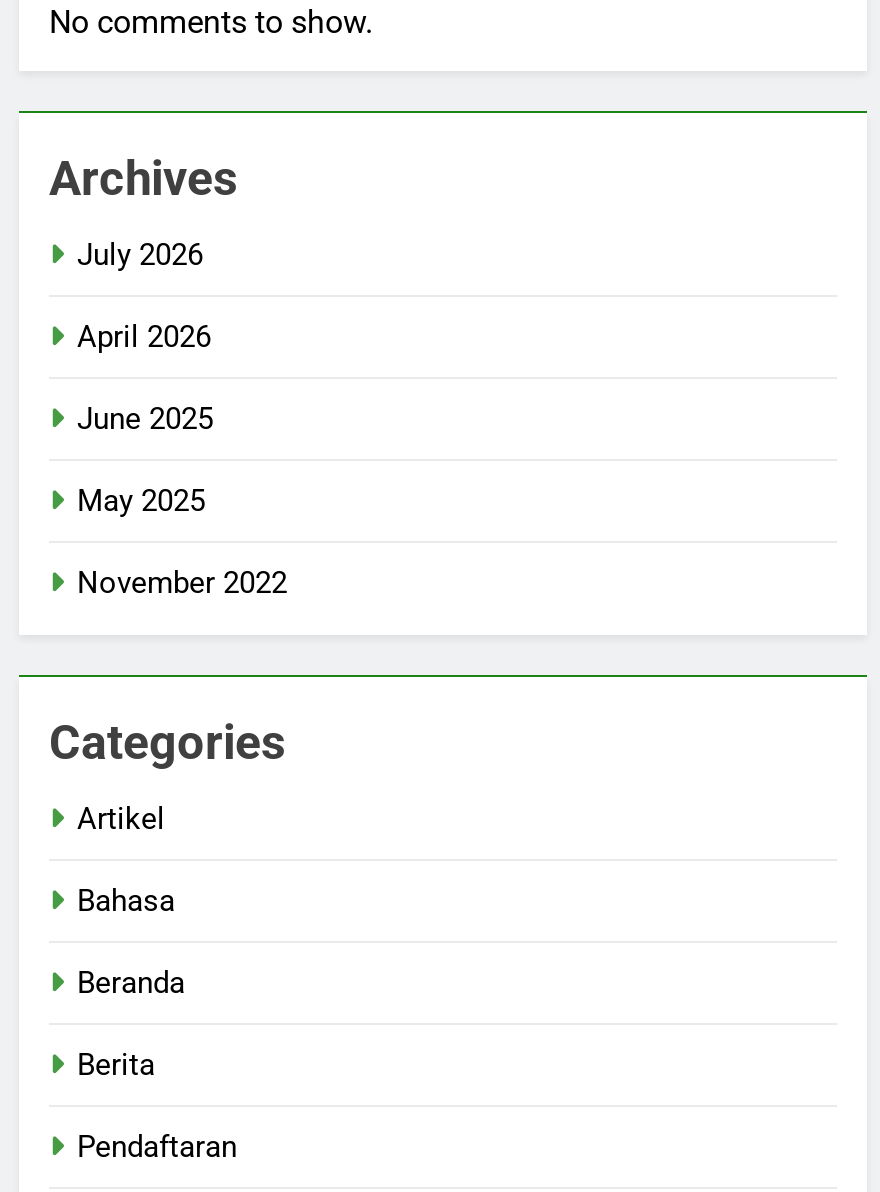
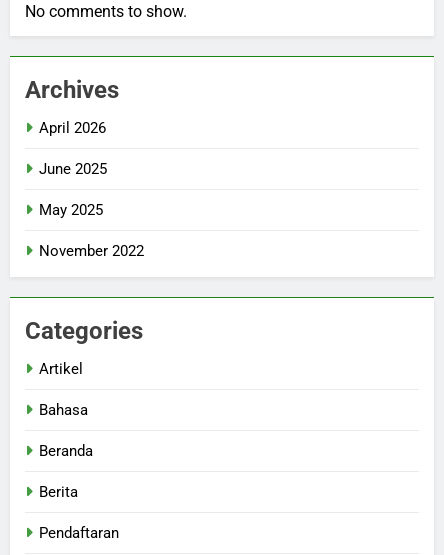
[77,238,203,274] July 2026 -> none

